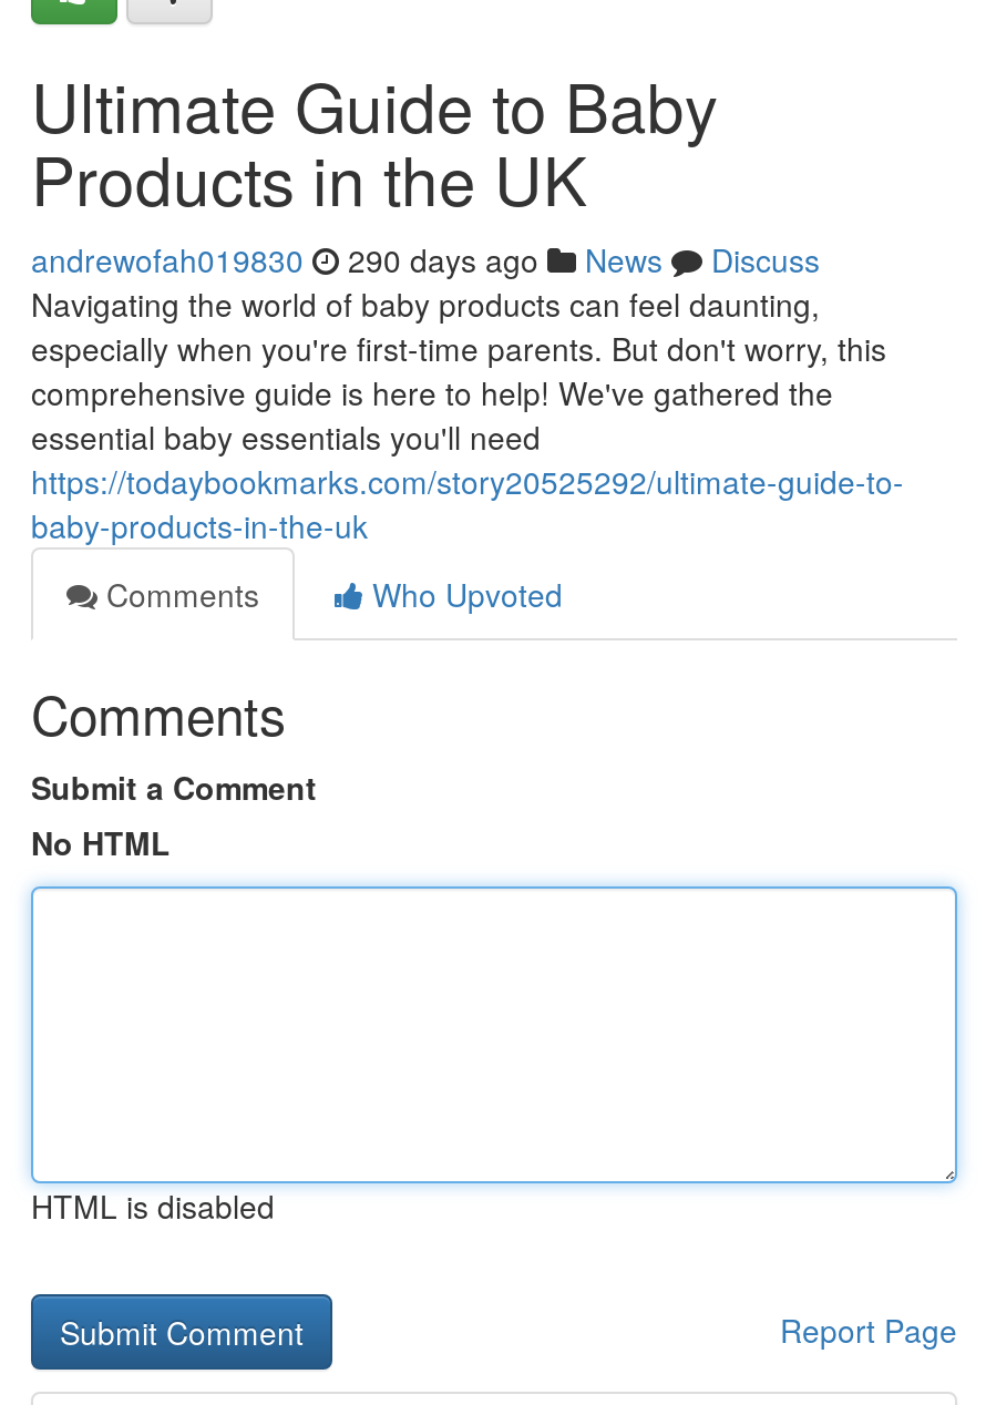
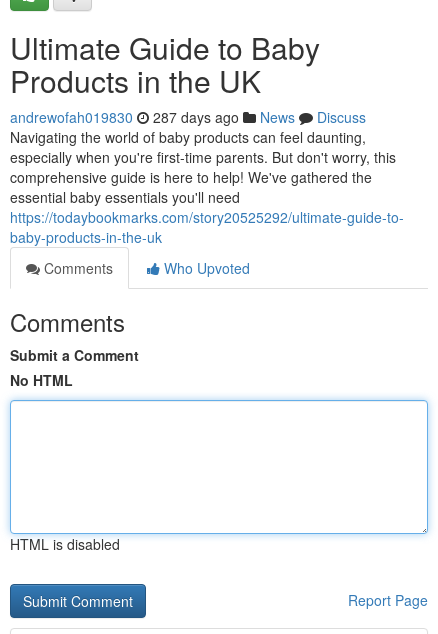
[31,237,820,281] andrewofah019830 290 days ago News Discuss -> [10,107,366,127] andrewofah019830 287 days ago News Discuss

